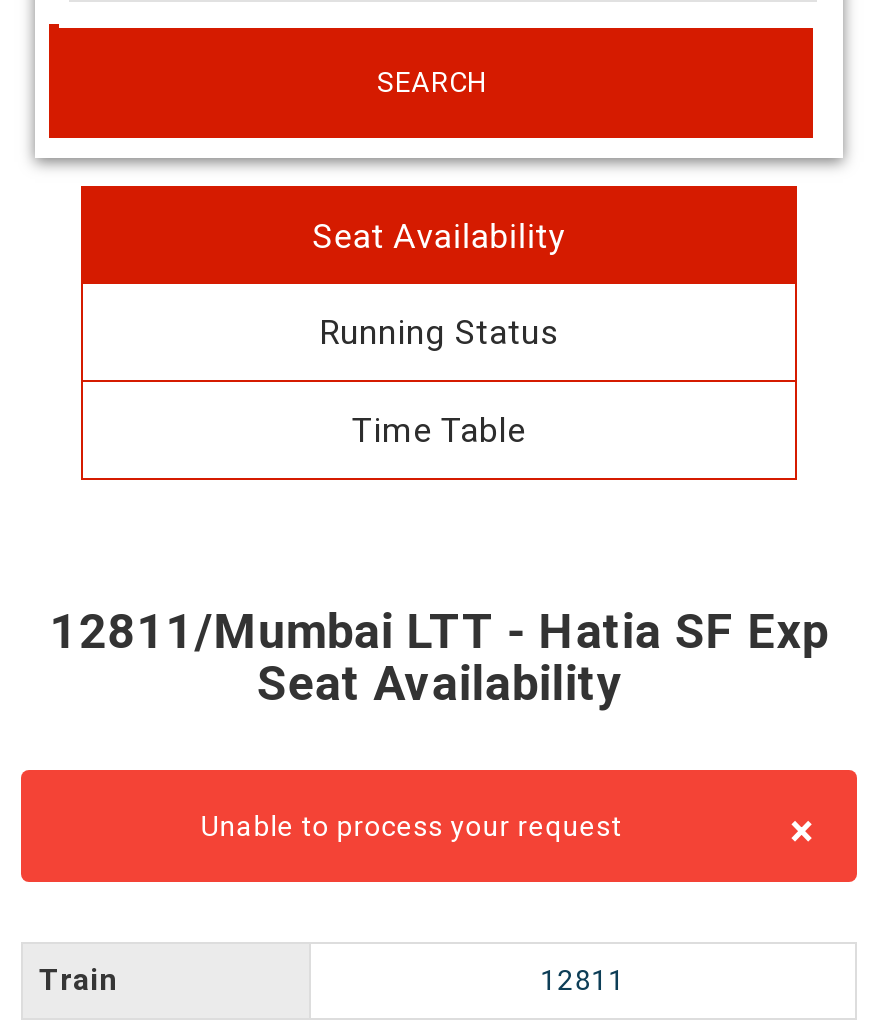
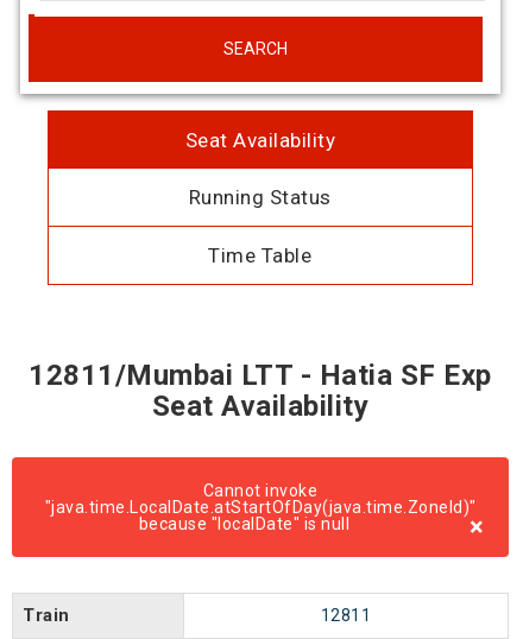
[201,810,623,842] Unable to process your request -> [45,481,476,533] Cannot invoke | "java.time.LocalDate.atStartOfDay(java.time.ZoneId)" | because "localDate" is null

